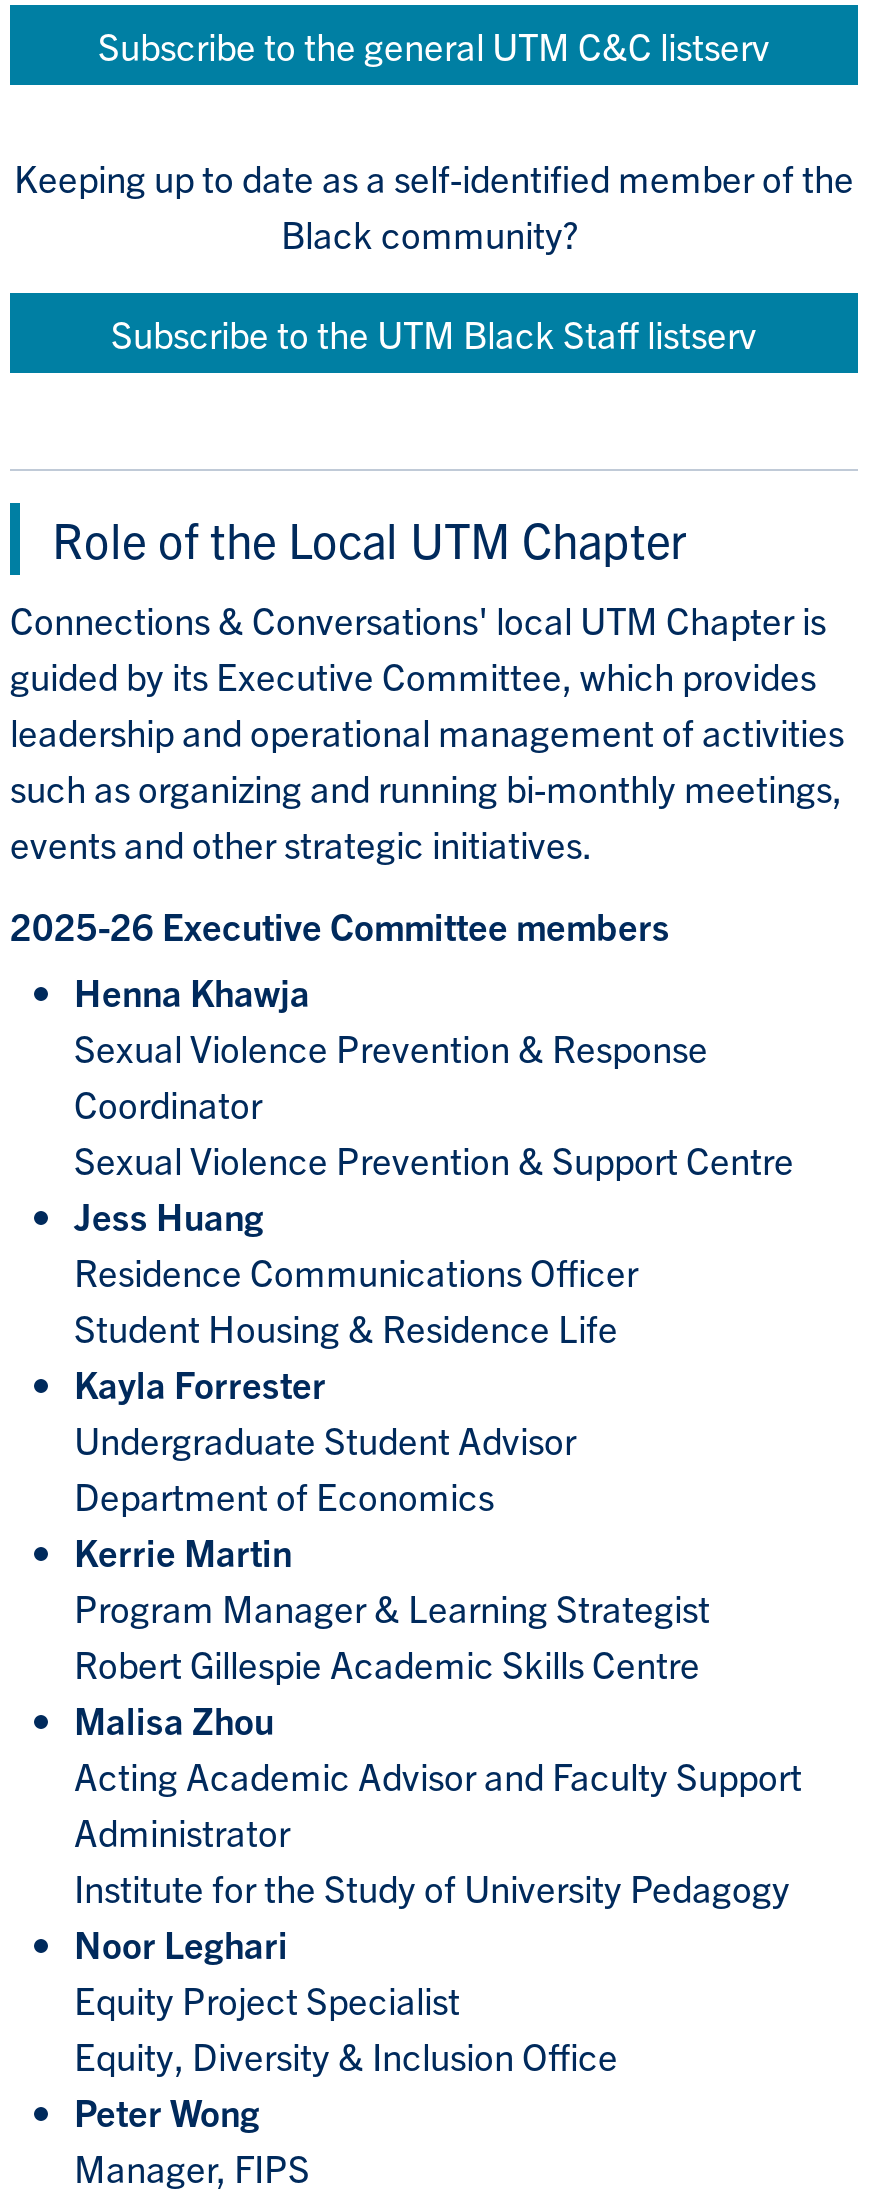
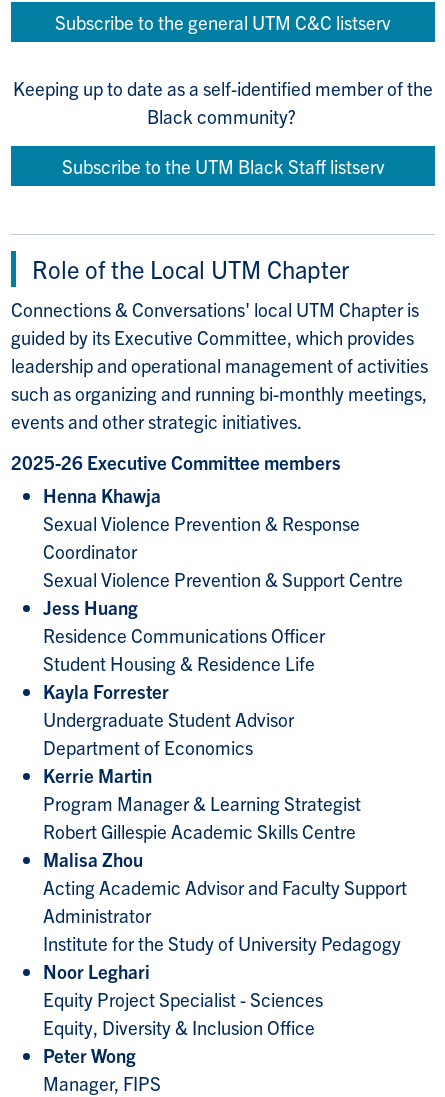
[74,1975,460,2023] Equity Project Specialist -> [43,987,323,1011] Equity Project Specialist - Sciences

